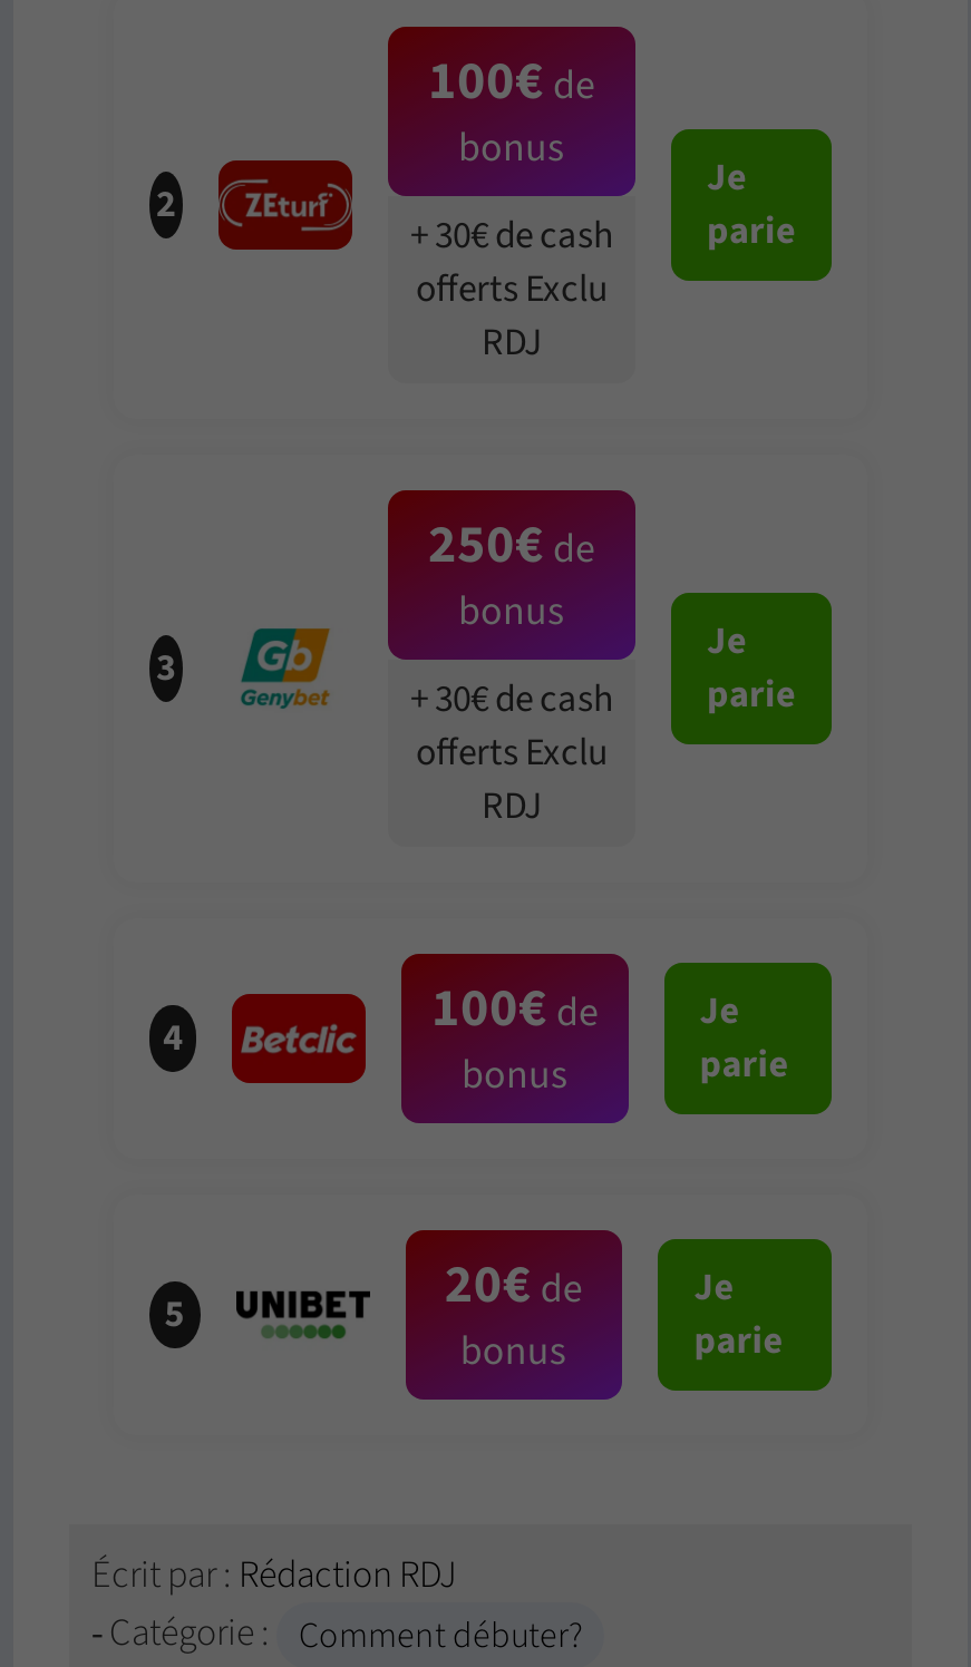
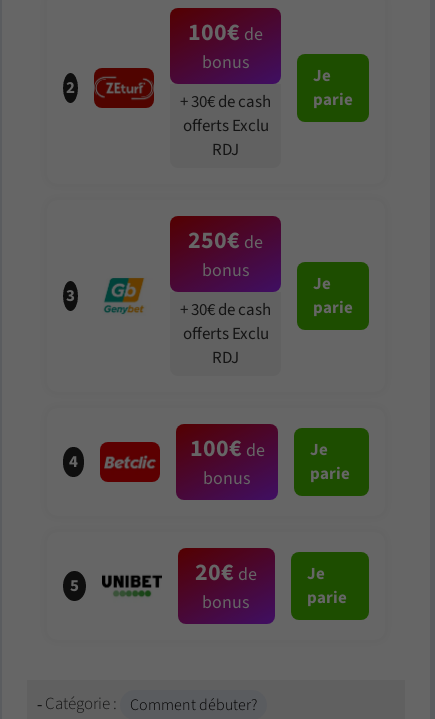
[91,1549,457,1602] Écrit par : Rédaction RDJ -> none

